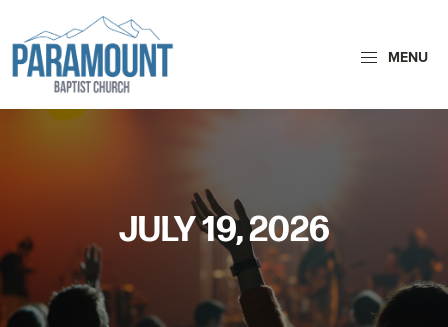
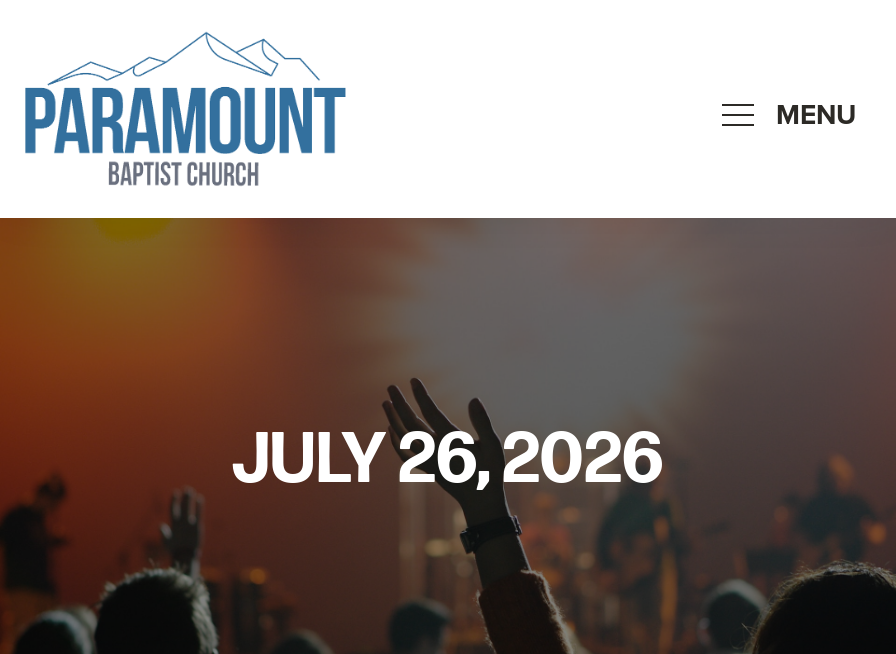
[118,209,329,252] JULY 19, 2026 -> [232,418,664,504] JULY 26, 2026

